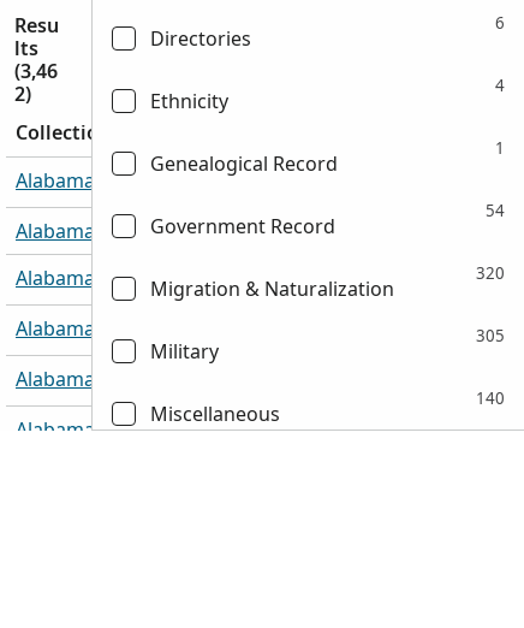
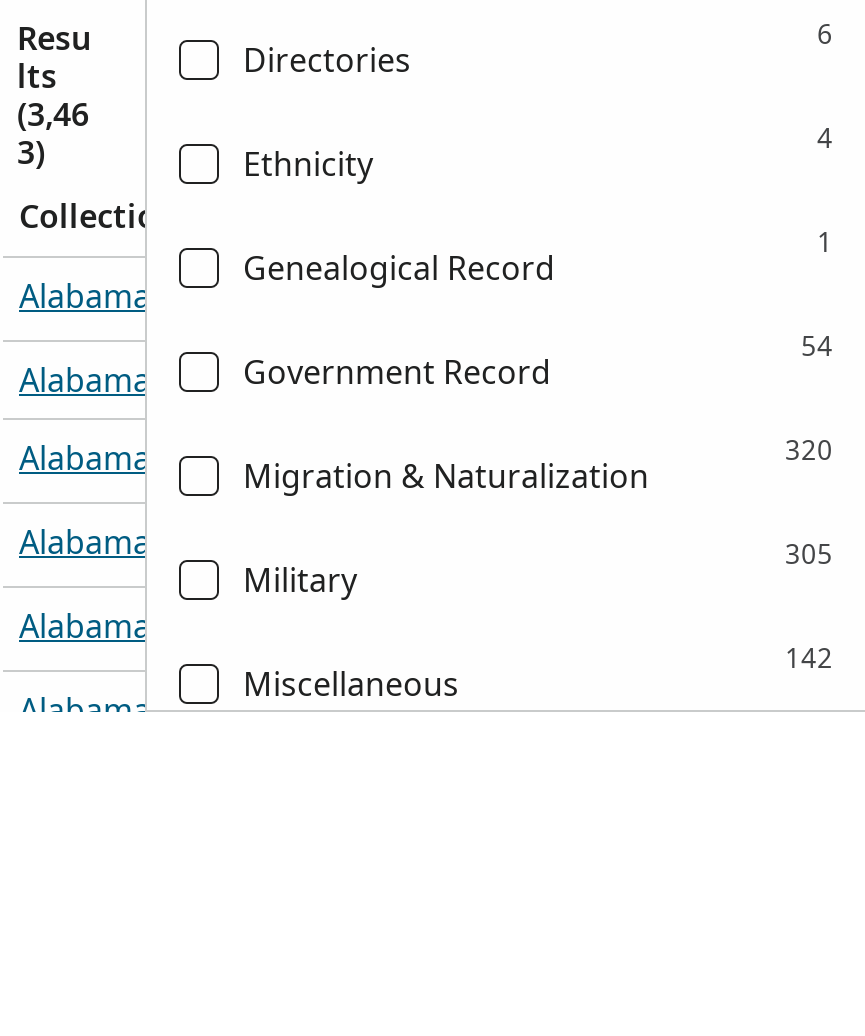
[14,81,31,107] 2) -> [17,130,45,174] 3)
[476,387,505,409] 140 -> [785,640,833,676] 142

